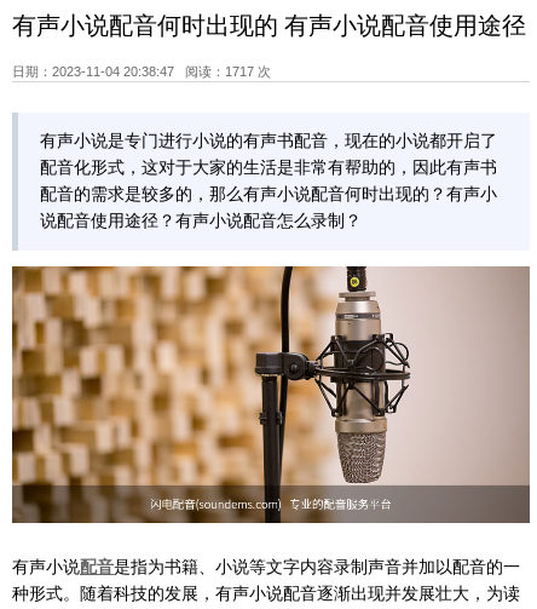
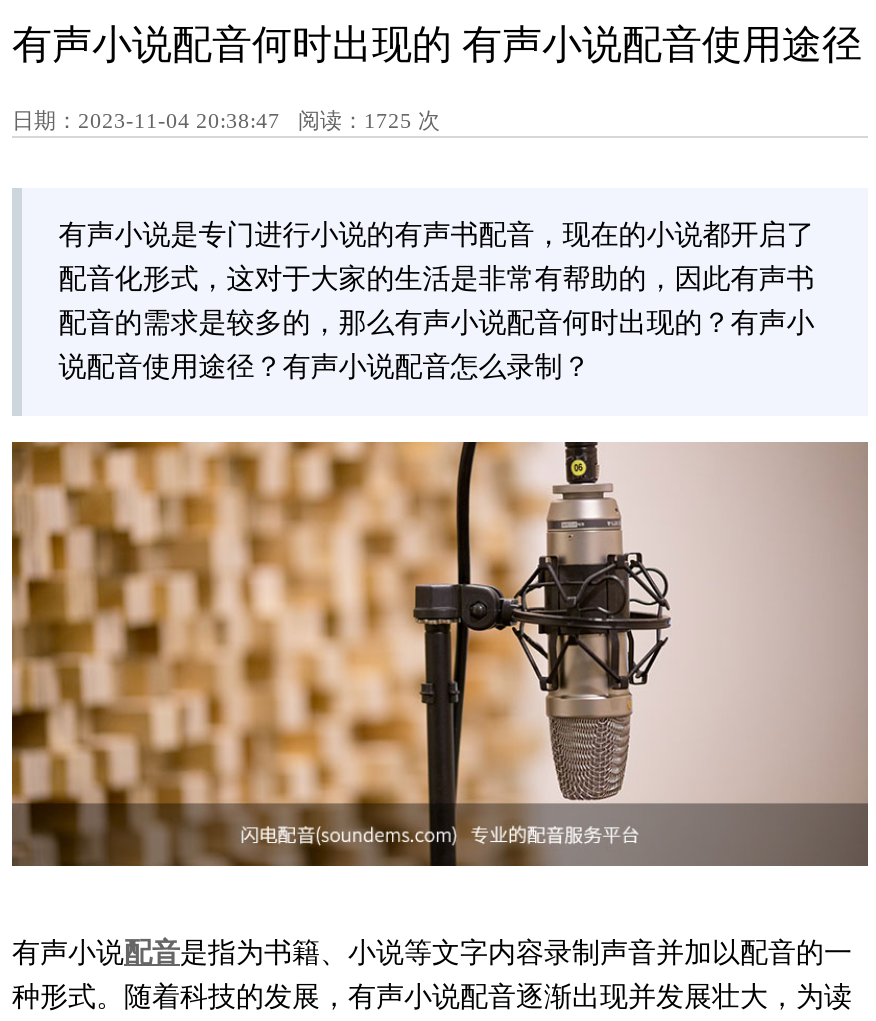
[12,64,271,79] 日期：2023-11-04 20:38:47 阅读：1717 次 -> [12,109,440,133] 日期：2023-11-04 20:38:47 阅读：1725 次

